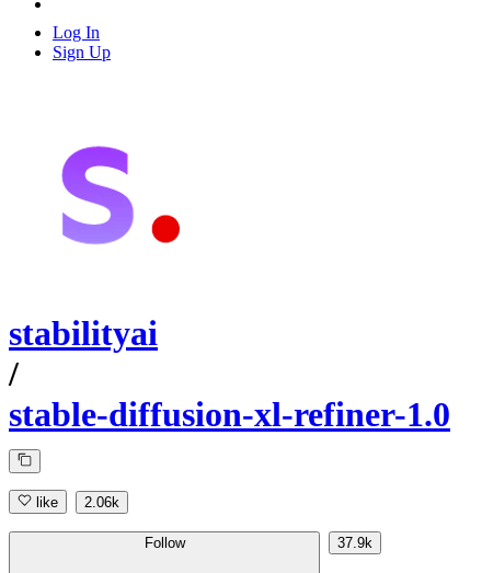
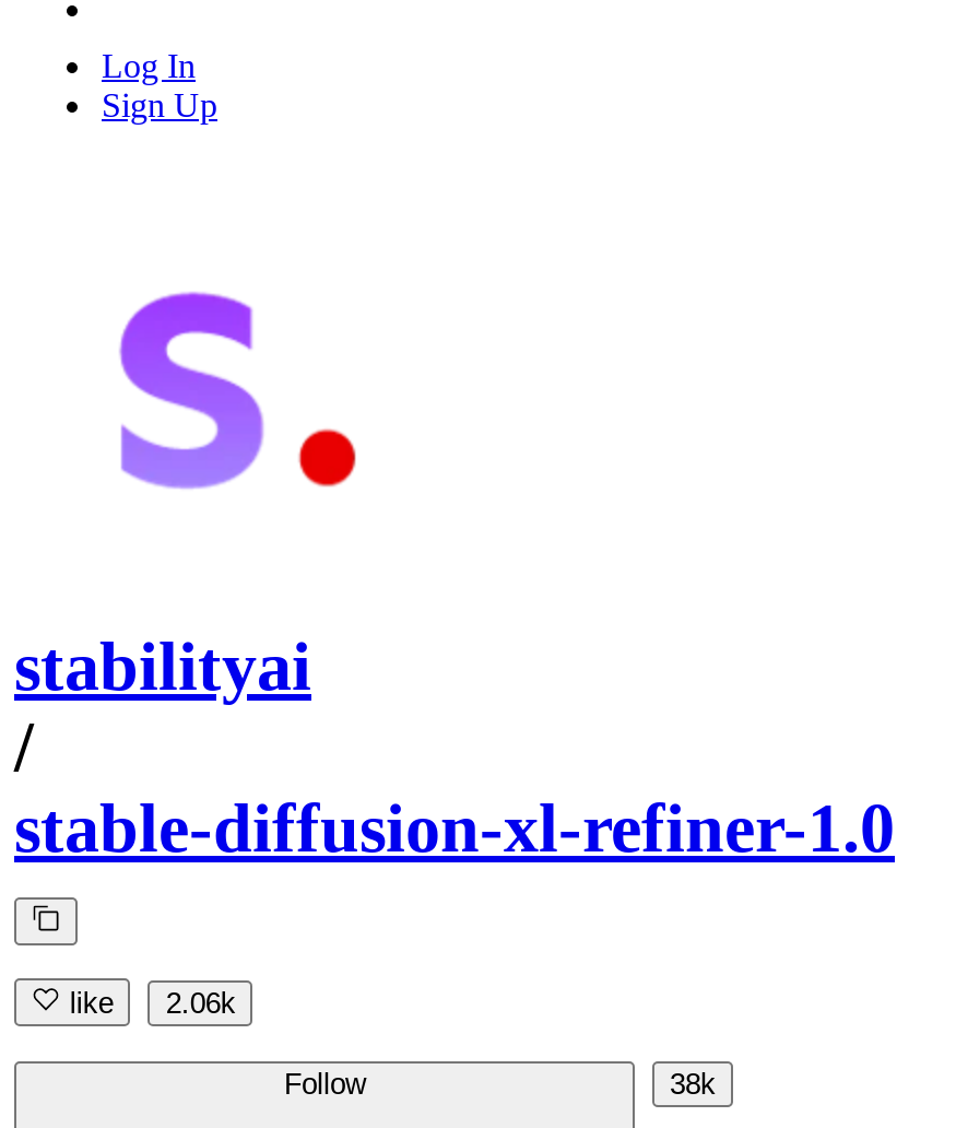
[337,535,372,551] 37.9k -> [670,1068,716,1101] 38k

